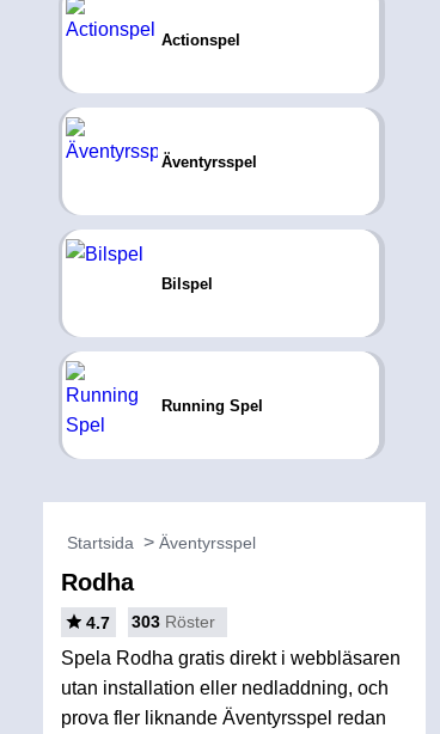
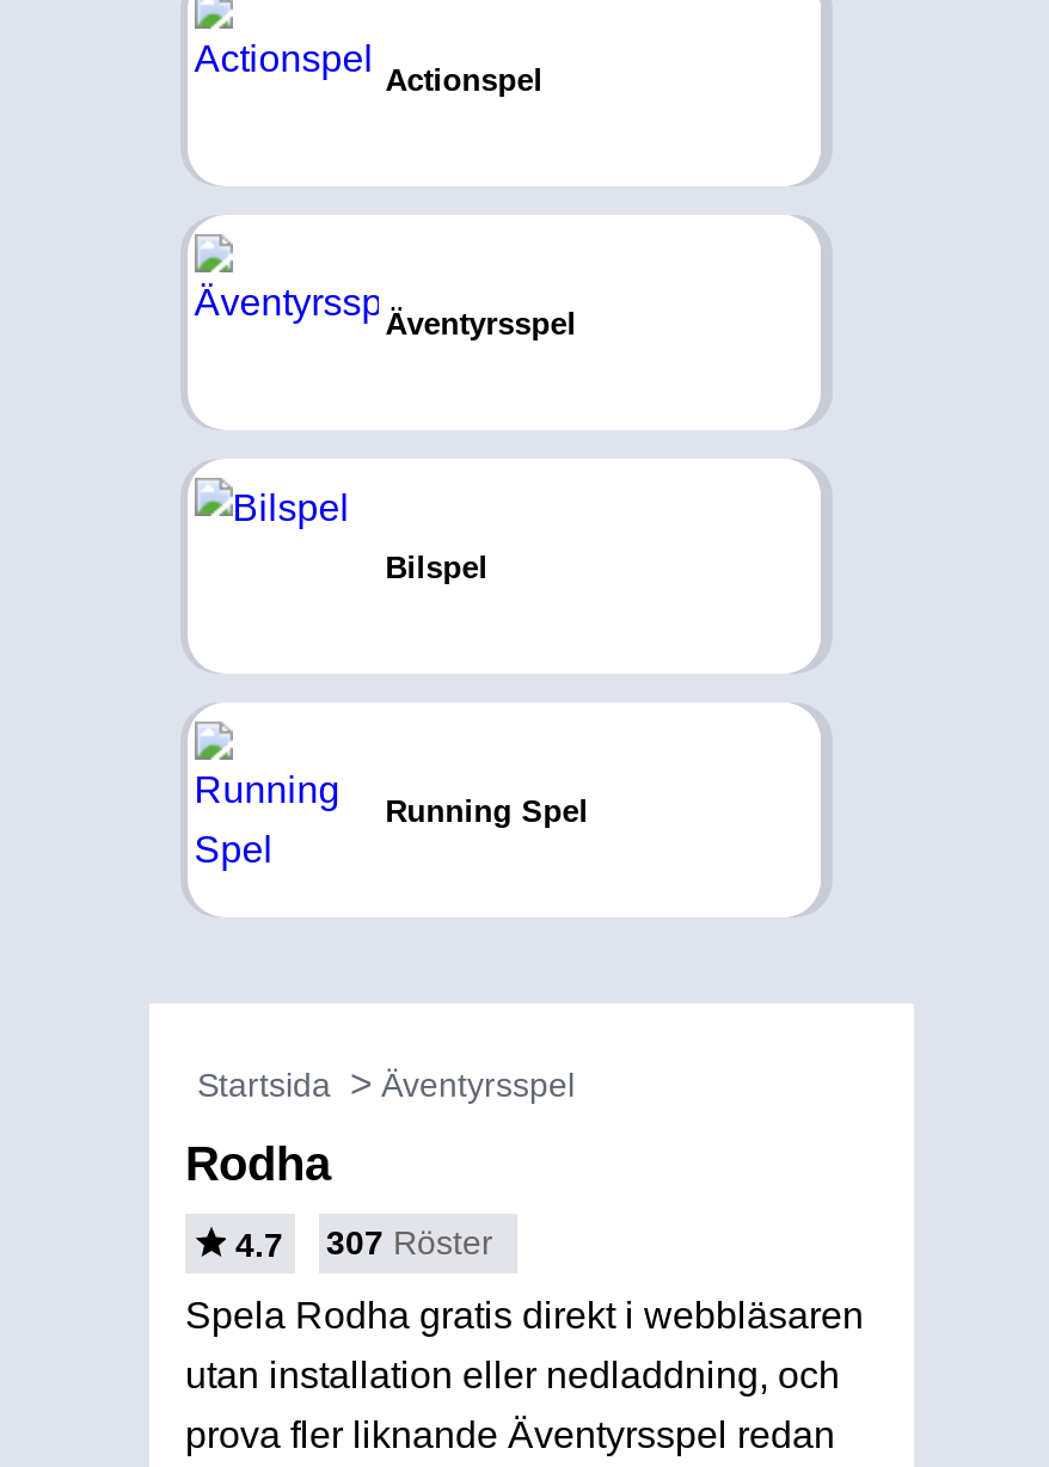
[86,612,215,632] 4.7 303 Röster -> [235,1223,493,1264] 4.7 307 Röster

